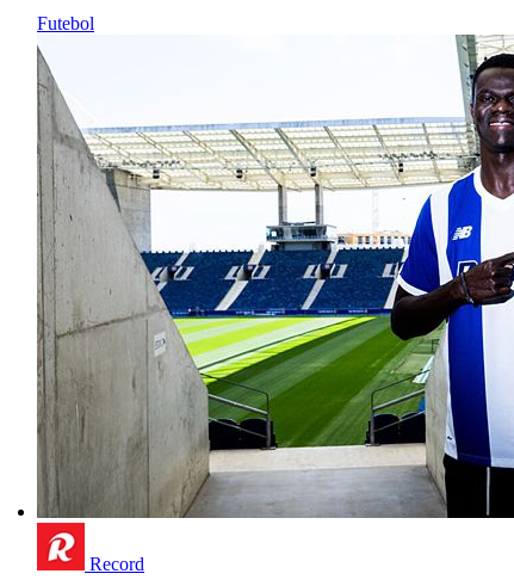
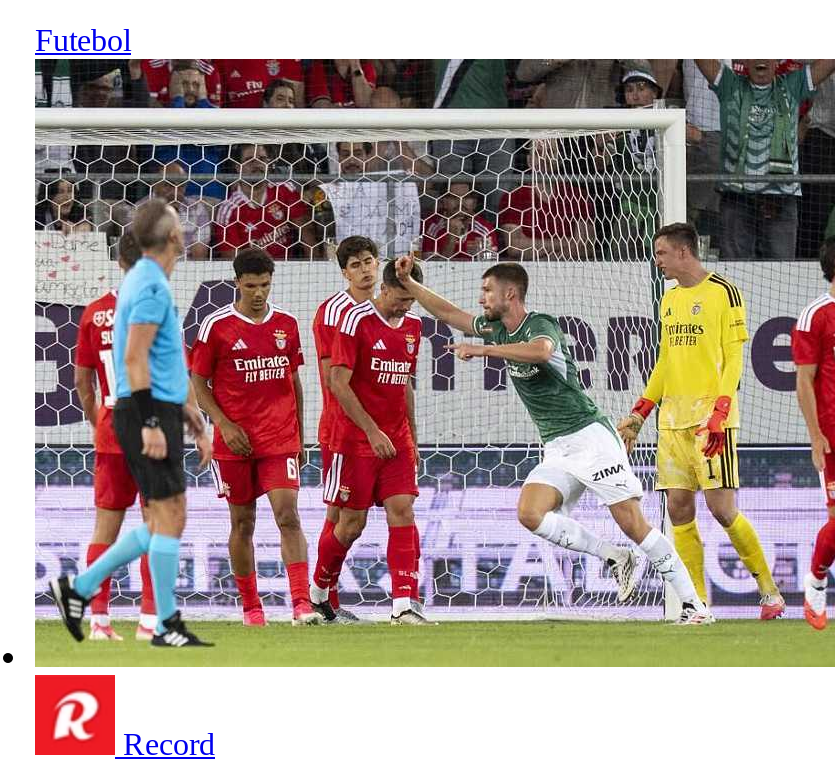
[36,35,510,519] [image] -> [35,57,829,669] [image]

